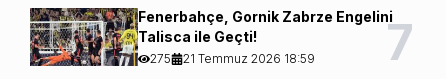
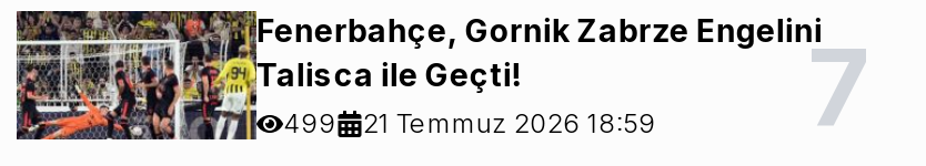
[150,51,315,66] 275 21 Temmuz 2026 18:59 -> [283,106,656,139] 499 21 Temmuz 2026 18:59

